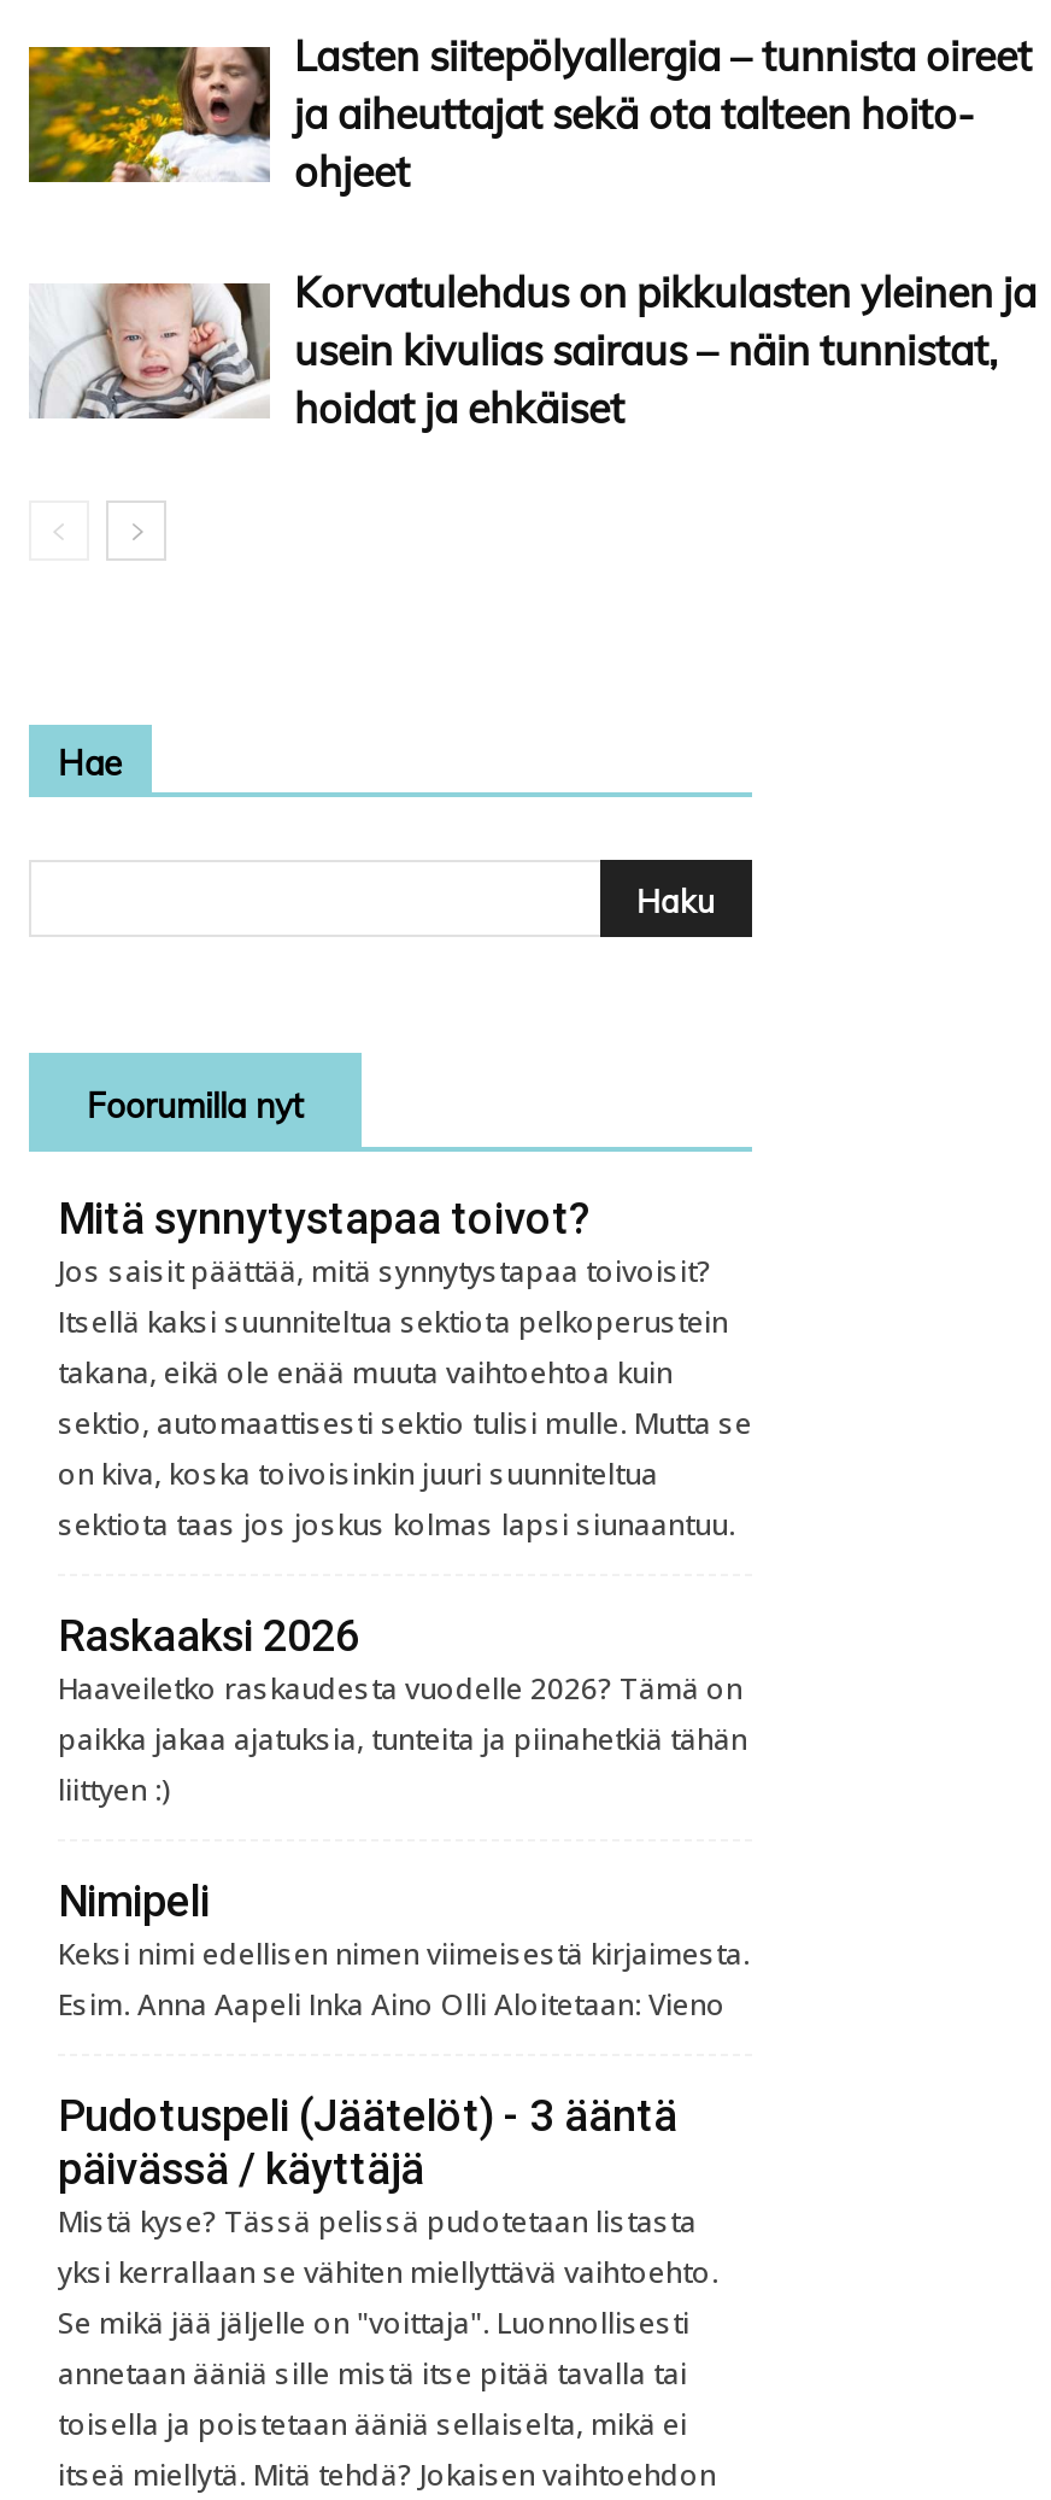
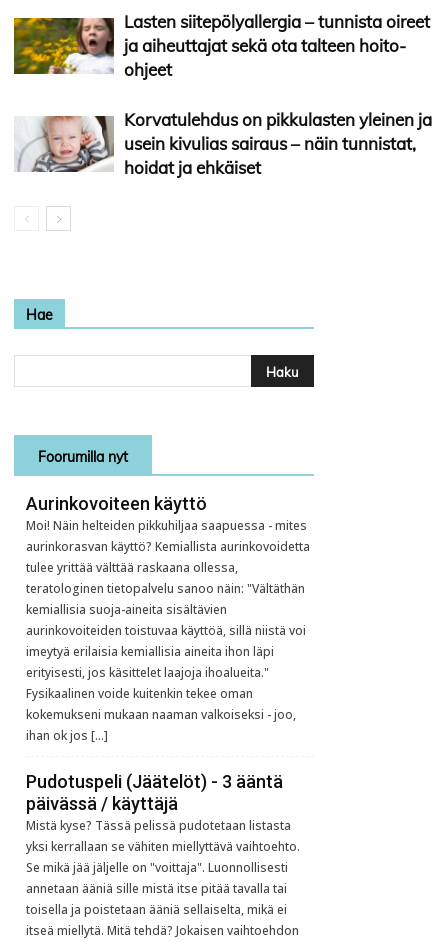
[58,1193,752,2025] Mitä synnytystapaa toivot? | Jos saisit päättää, mitä synnytystapaa toivoisit? | Itsellä kaksi suunniteltua sektiota pelkoperustein | takana, eikä ole enää muuta vaihtoehtoa kuin | sektio, automaattisesti sektio tulisi mulle. Mutta se | on kiva, koska toivoisinkin juuri suunniteltua | sektiota taas jos joskus kolmas lapsi siunaantuu. | Raskaaksi 2026 | Haaveiletko raskaudesta vuodelle 2026? Tämä on | paikka jakaa ajatuksia, tunteita ja piinahetkiä tähän | liittyen :) | Nimipeli | Keksi nimi edellisen nimen viimeisestä kirjaimesta. | Esim. Anna Aapeli Inka Aino Olli Aloitetaan: Vieno -> [26,493,310,744] Aurinkovoiteen käyttö | Moi! Näin helteiden pikkuhiljaa saapuessa - mites | aurinkorasvan käyttö? Kemiallista aurinkovoidetta | tulee yrittää välttää raskaana ollessa, | teratologinen tietopalvelu sanoo näin: "Vältäthän | kemiallisia suoja-aineita sisältävien | aurinkovoiteiden toistuvaa käyttöä, sillä niistä voi | imeytyä erilaisia kemiallisia aineita ihon läpi | erityisesti, jos käsittelet laajoja ihoalueita." | Fysikaalinen voide kuitenkin tekee oman | kokemukseni mukaan naaman valkoiseksi - joo, | ihan ok jos […]

